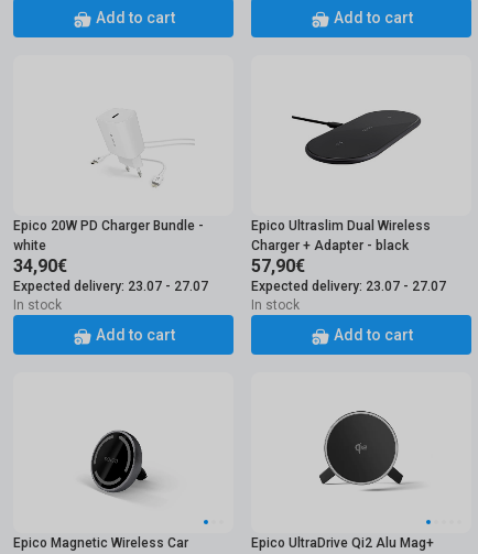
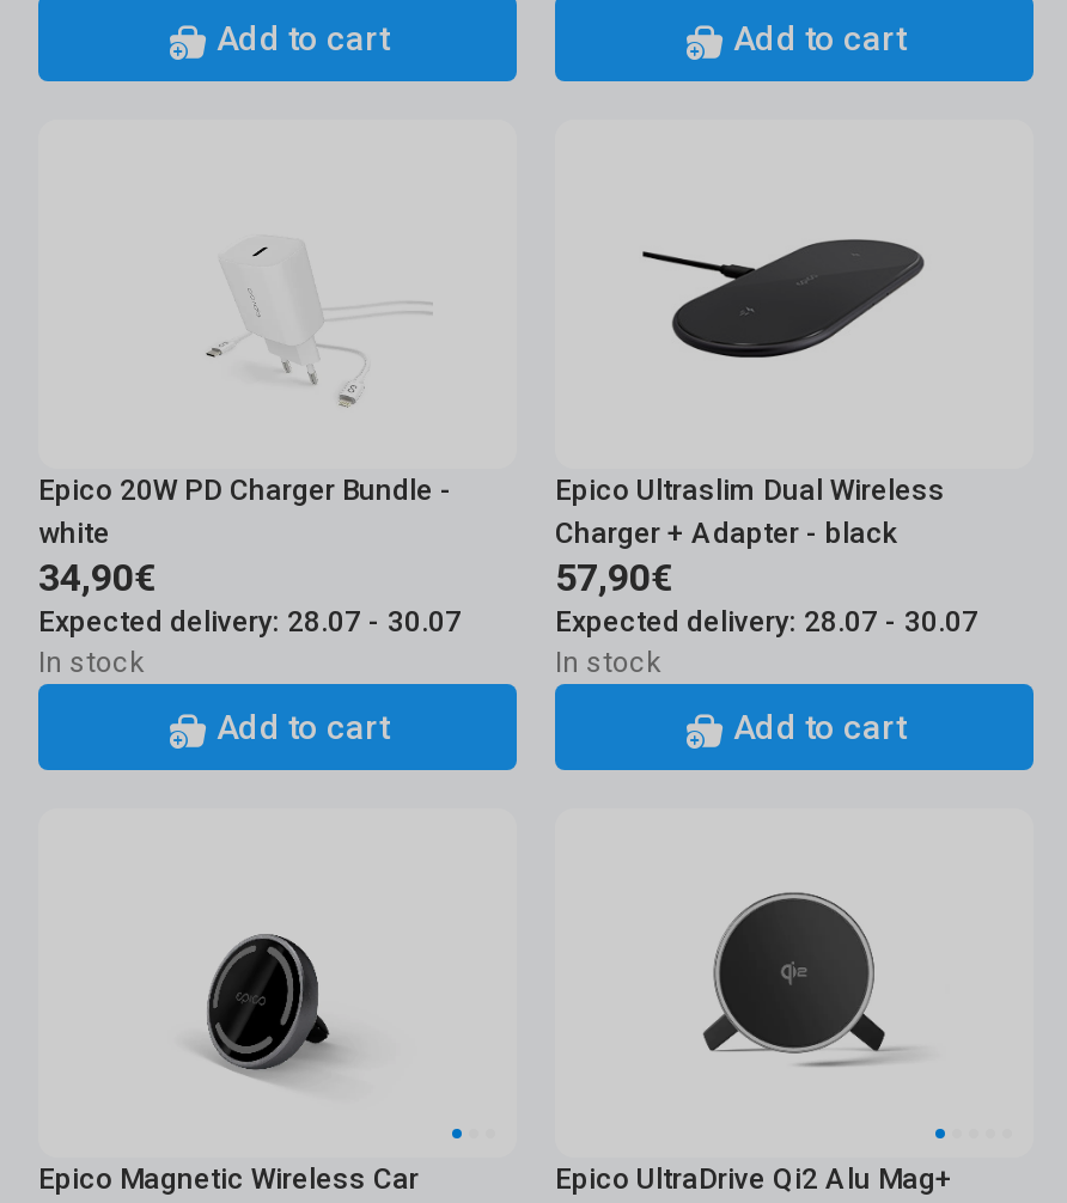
[13,279,208,294] Expected delivery: 23.07 - 27.07 -> [38,605,462,639] Expected delivery: 28.07 - 30.07
[251,279,446,294] Expected delivery: 23.07 - 27.07 -> [555,605,978,639] Expected delivery: 28.07 - 30.07

